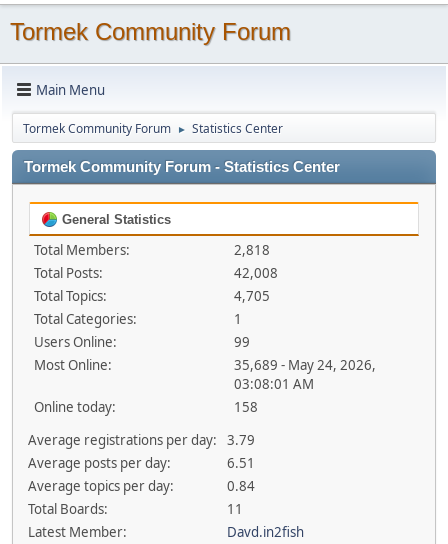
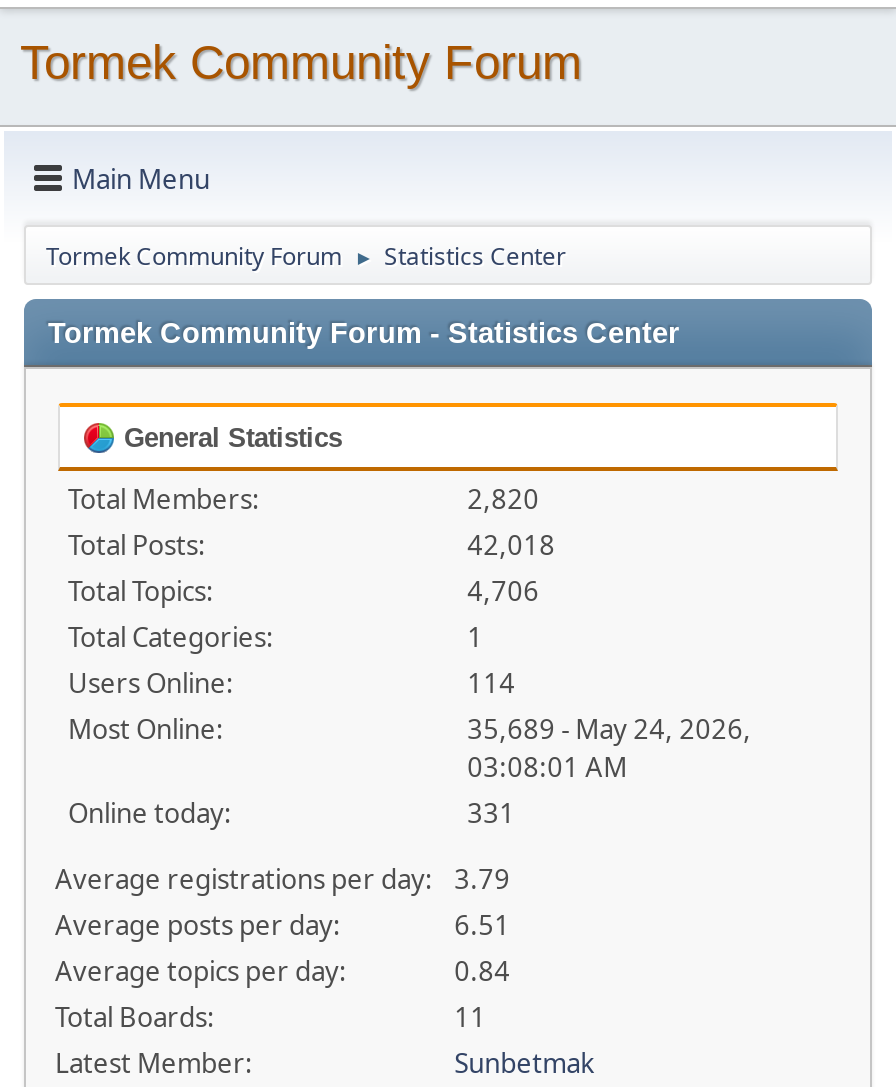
[234,241,270,259] 2,818 -> [467,481,539,517] 2,820
[234,264,278,282] 42,008 -> [467,527,555,563] 42,018
[234,287,270,305] 4,705 -> [467,573,539,609] 4,706
[234,333,250,351] 99 -> [467,665,515,701] 114
[234,398,258,416] 158 -> [467,795,515,831] 331
[227,523,304,541] Davd.in2fish -> [454,1045,594,1081] Sunbetmak

